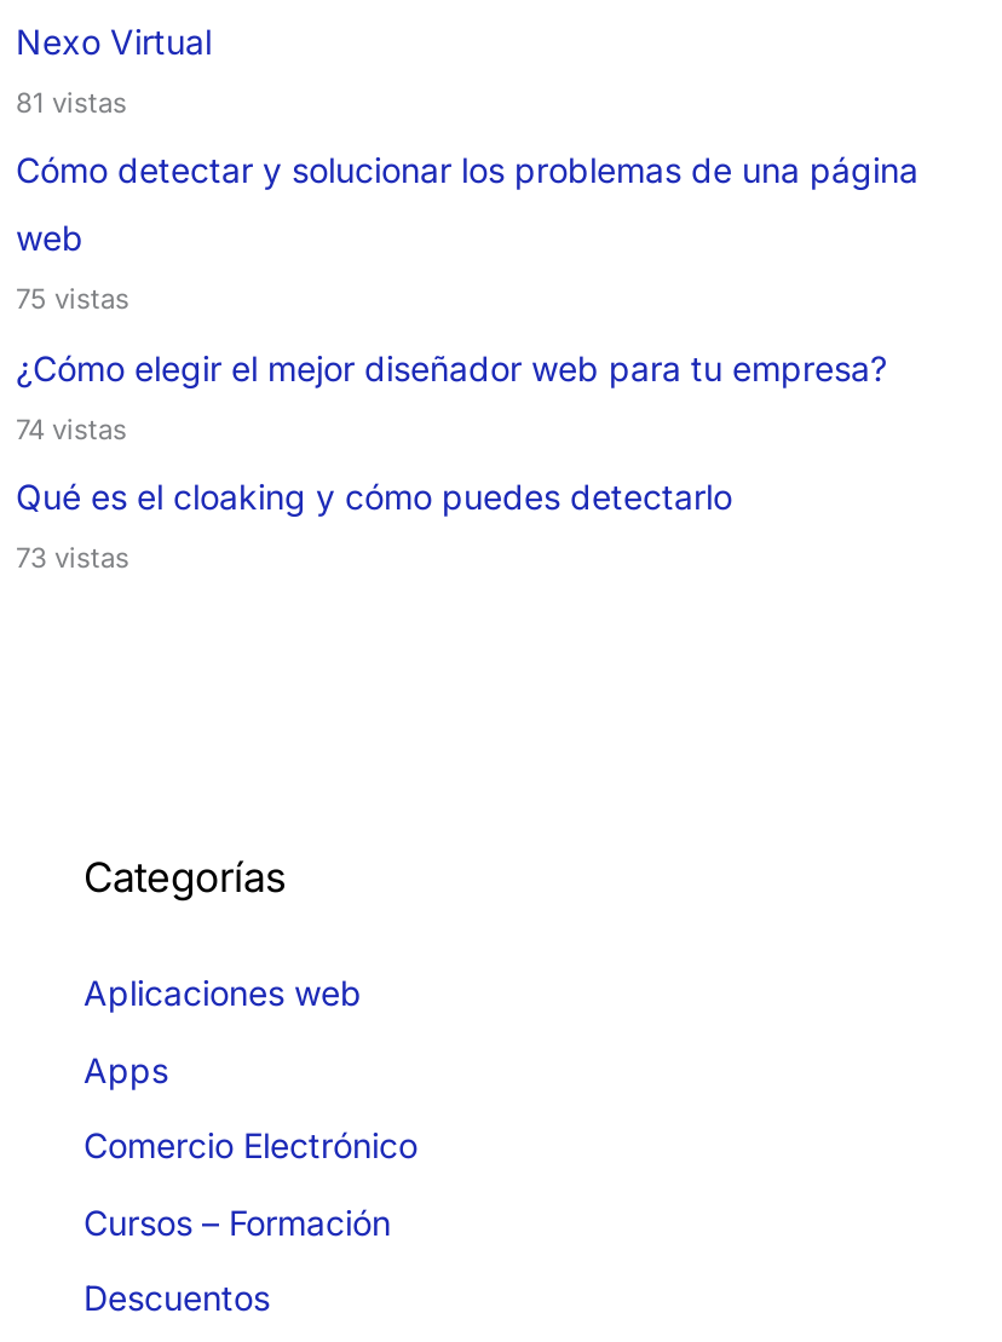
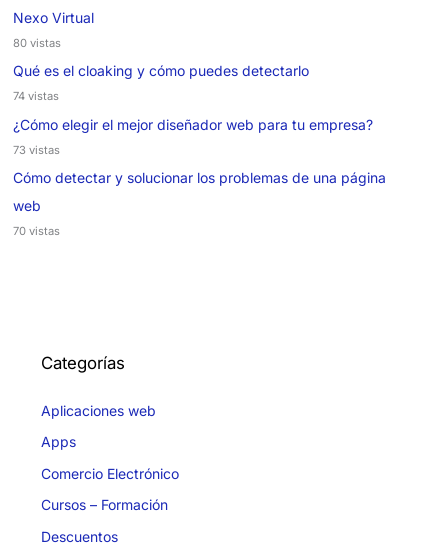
[16,85,127,119] 81 vistas -> [12,36,60,50] 80 vistas
moved [16,149,918,258] -> [12,169,385,214]: Cómo detectar y solucionar los problemas de una página | web
[16,282,129,316] 75 vistas -> [12,224,59,238] 70 vistas
moved [16,347,887,575] -> [12,62,372,157]: Qué es el cloaking y cómo puedes detectarlo | 74 vistas | ¿Cómo elegir el mejor diseñador web para tu empresa? | 73 vistas

